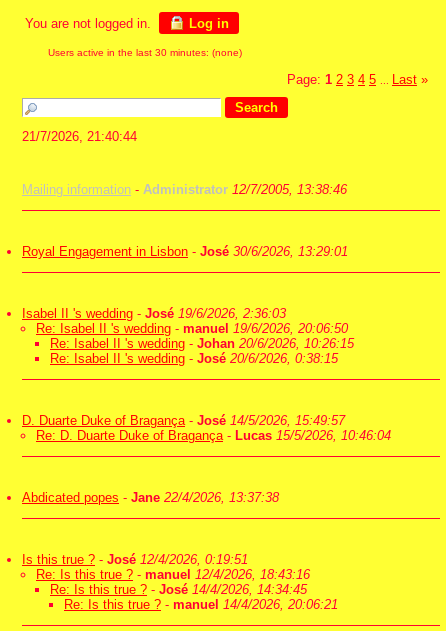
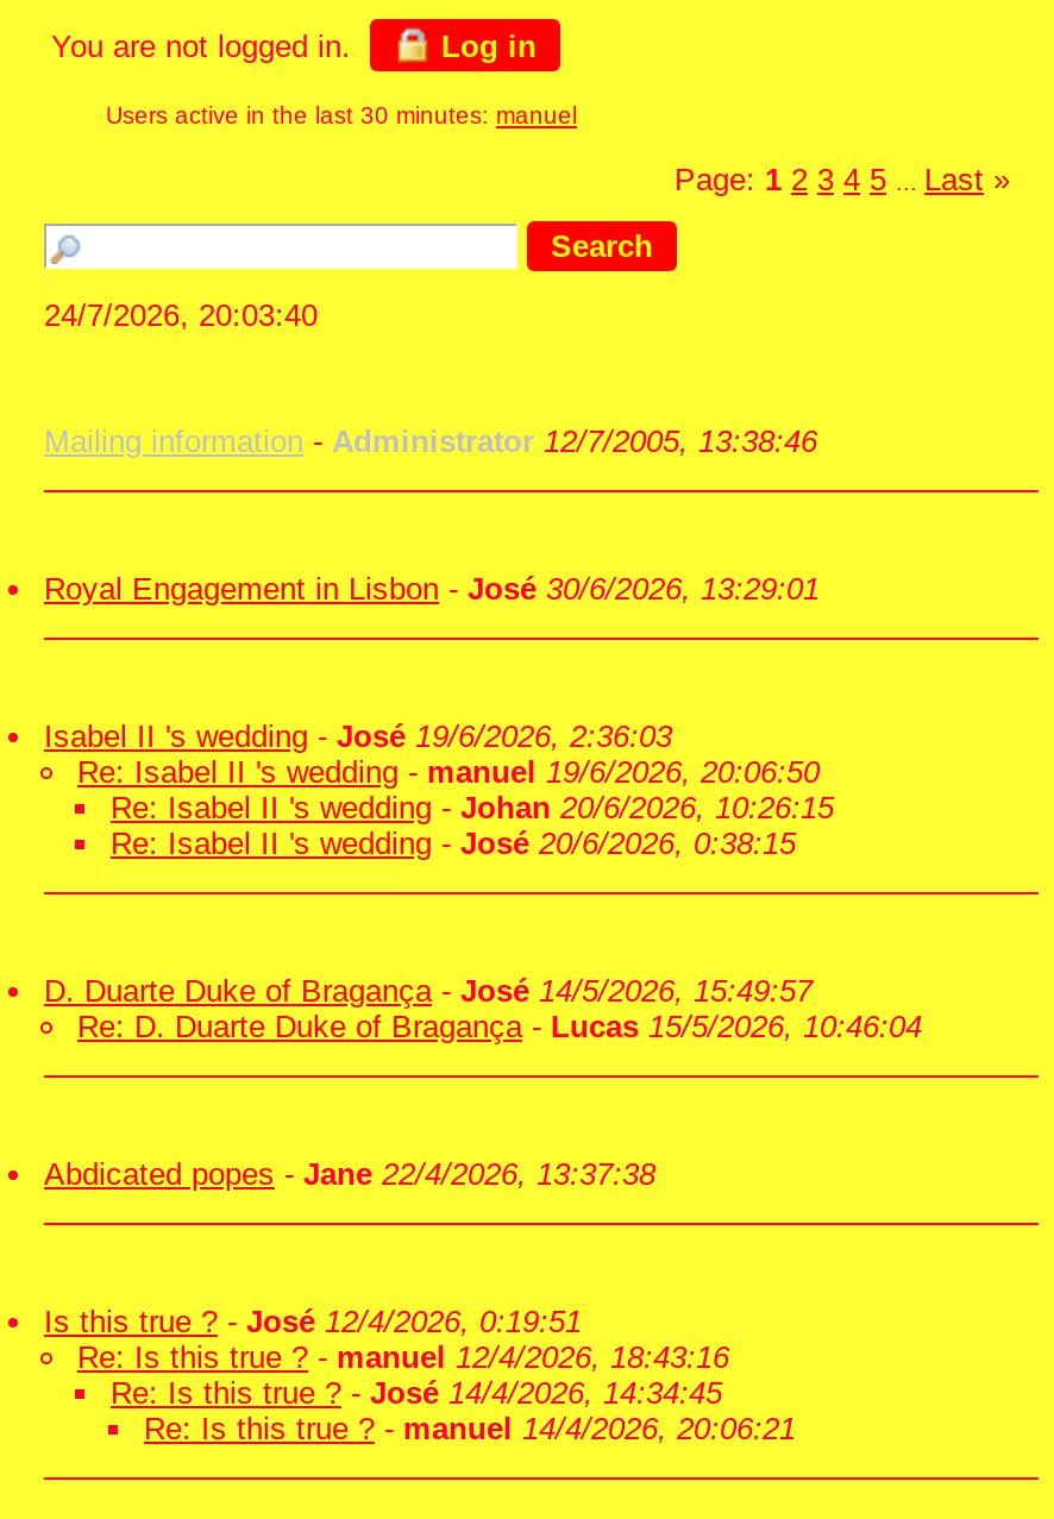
[48,47,242,58] Users active in the last 30 minutes: (none) -> [106,102,577,128] Users active in the last 30 minutes: manuel
[22,129,145,144] 21/7/2026, 21:40:44 -> [44,297,337,333] 24/7/2026, 20:03:40

